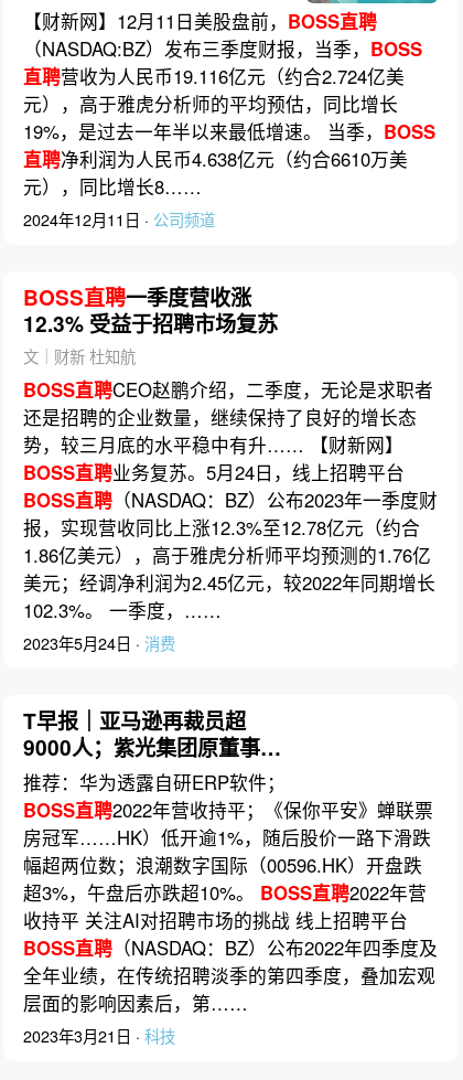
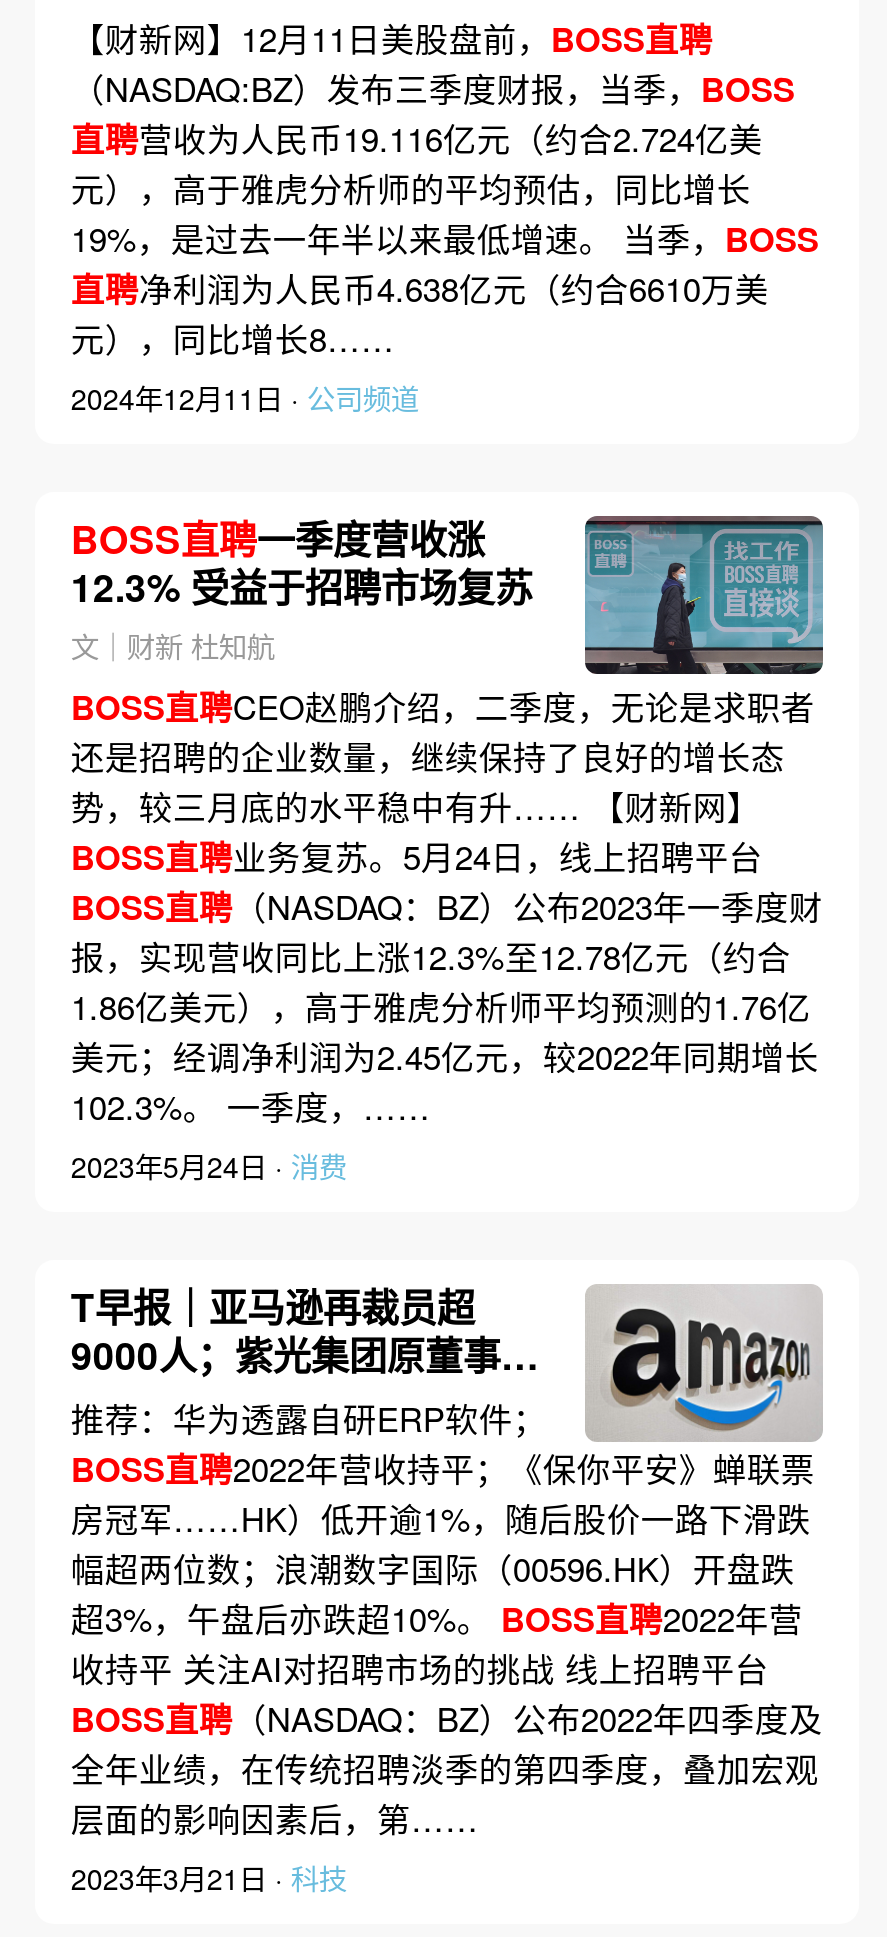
none -> [583,514,825,676] [image]
none -> [585,1284,823,1440] [image]

